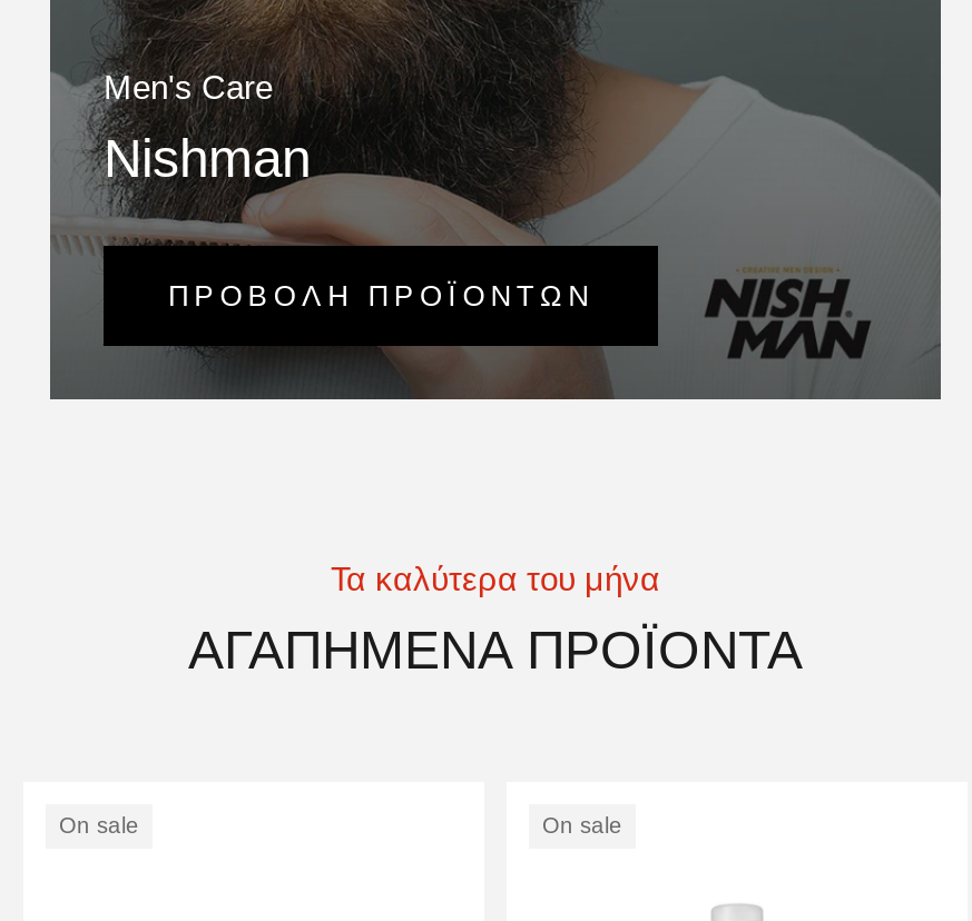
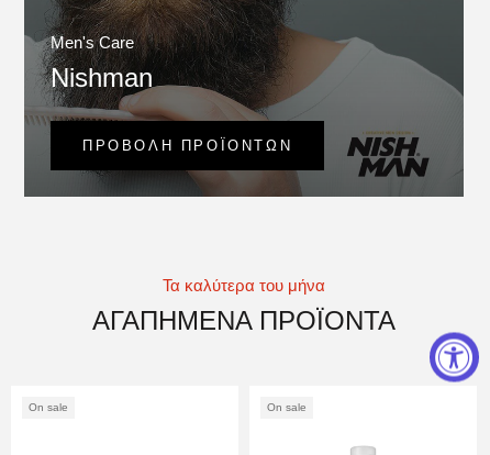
none -> [428,332,480,382] [image]

